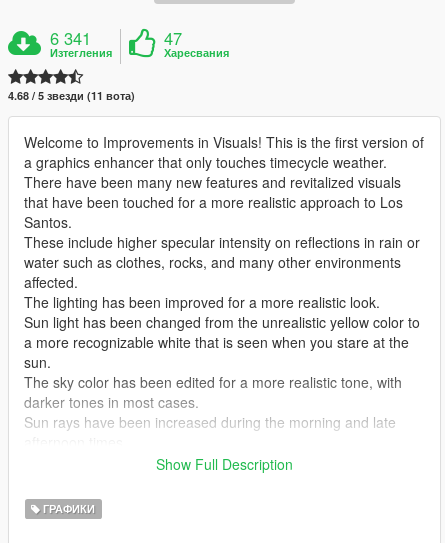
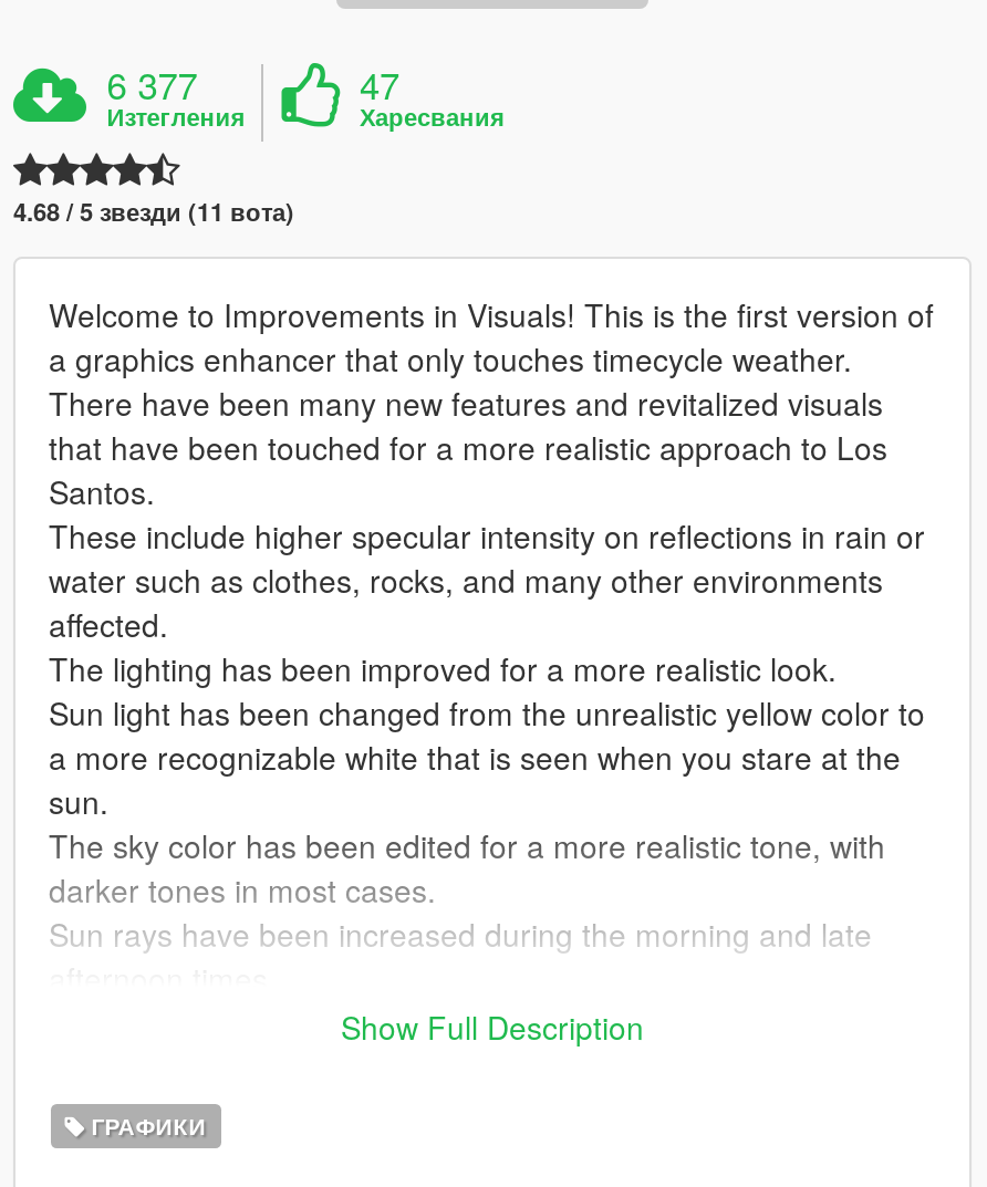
[50,26,91,50] 6 341 -> [107,57,197,110] 6 377

